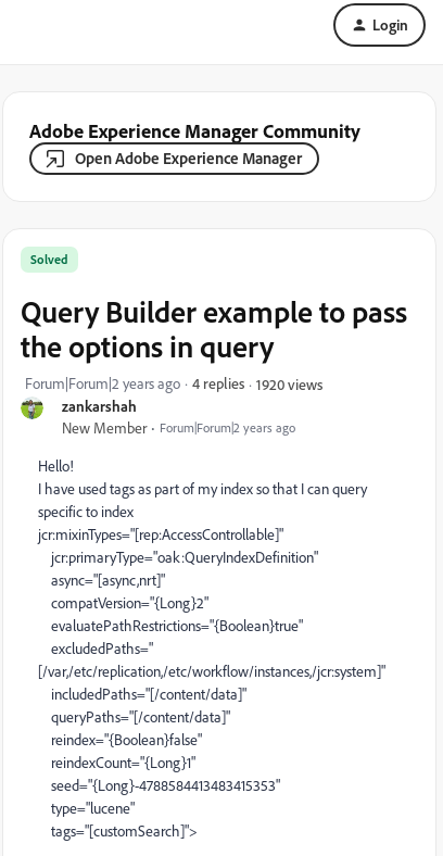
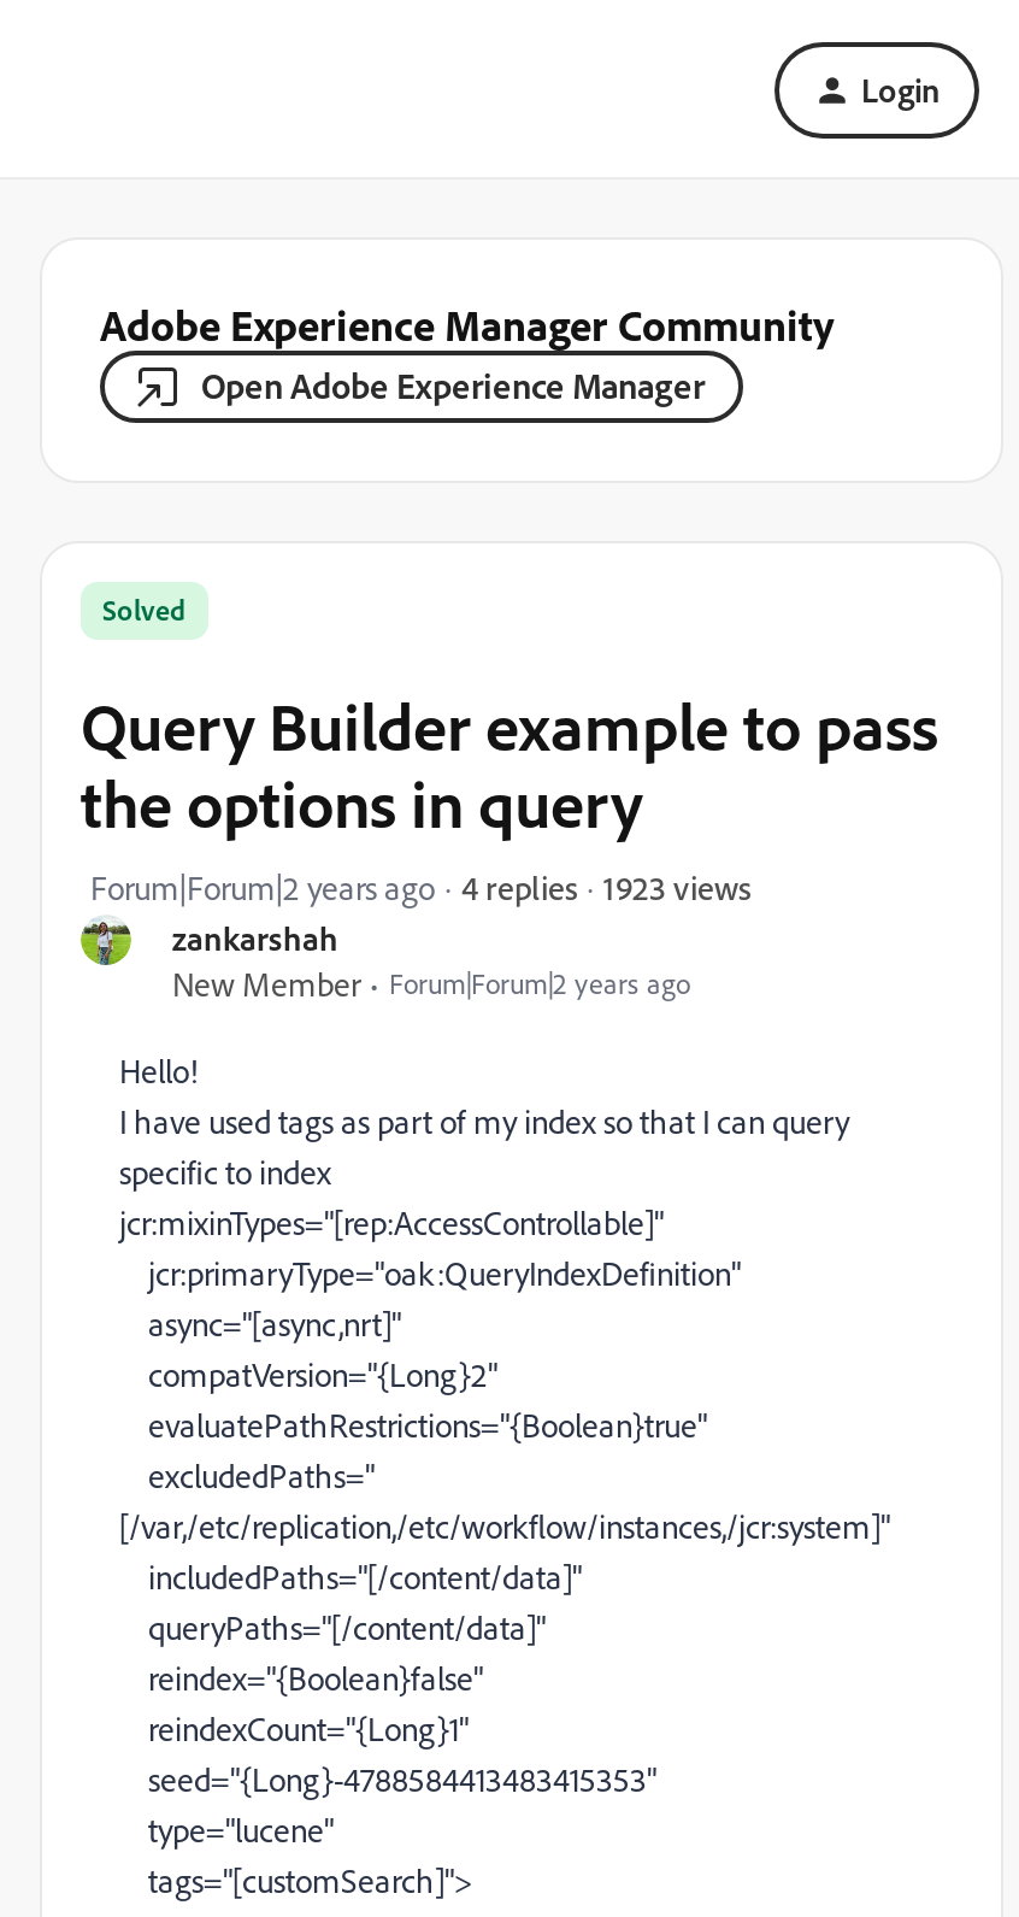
[256,374,322,393] 1920 views -> [603,865,750,906] 1923 views

